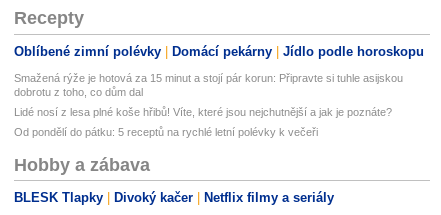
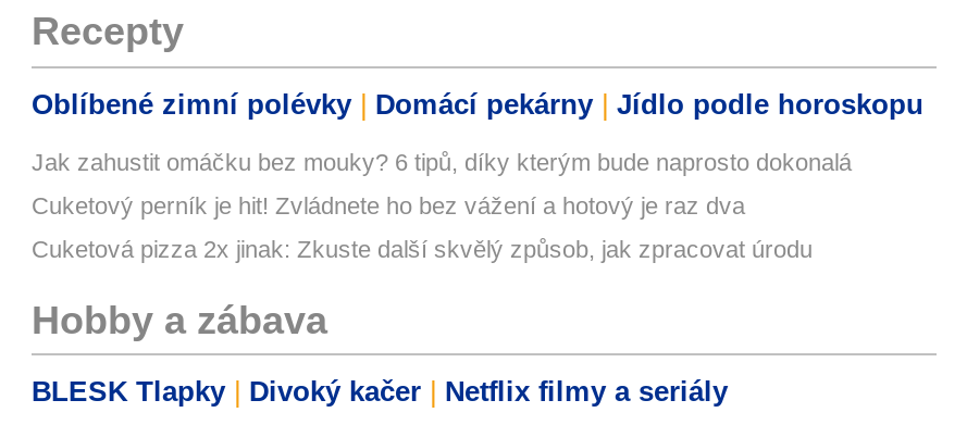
[14,72,403,98] Smažená rýže je hotová za 15 minut a stojí pár korun: Připravte si tuhle asijskou | dobrotu z toho, co dům dal -> [32,149,852,175] Jak zahustit omáčku bez mouky? 6 tipů, díky kterým bude naprosto dokonalá
[14,106,392,118] Lidé nosí z lesa plné koše hřibů! Víte, které jsou nejchutnější a jak je poznáte? -> [32,192,745,218] Cuketový perník je hit! Zvládnete ho bez vážení a hotový je raz dva
[14,126,318,138] Od pondělí do pátku: 5 receptů na rychlé letní polévky k večeři -> [32,236,813,262] Cuketová pizza 2x jinak: Zkuste další skvělý způsob, jak zpracovat úrodu

